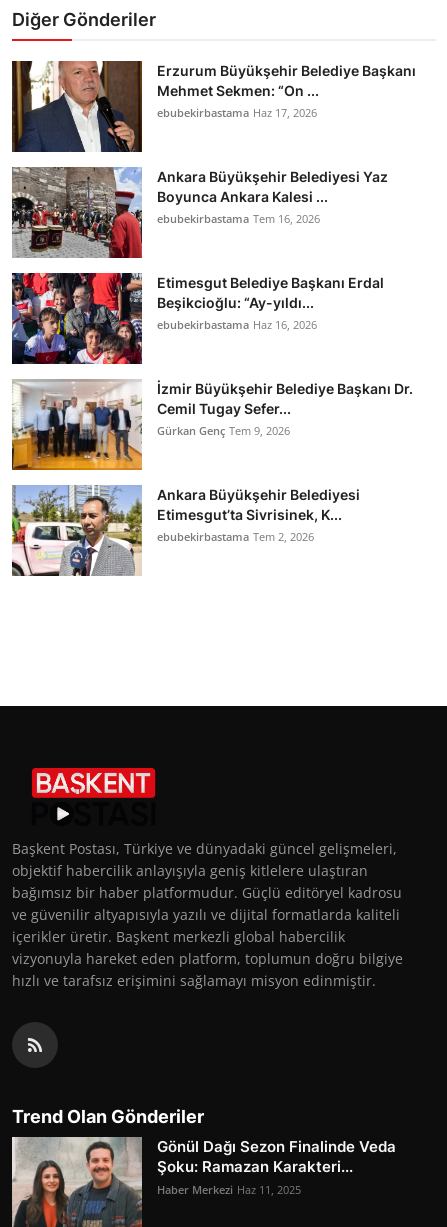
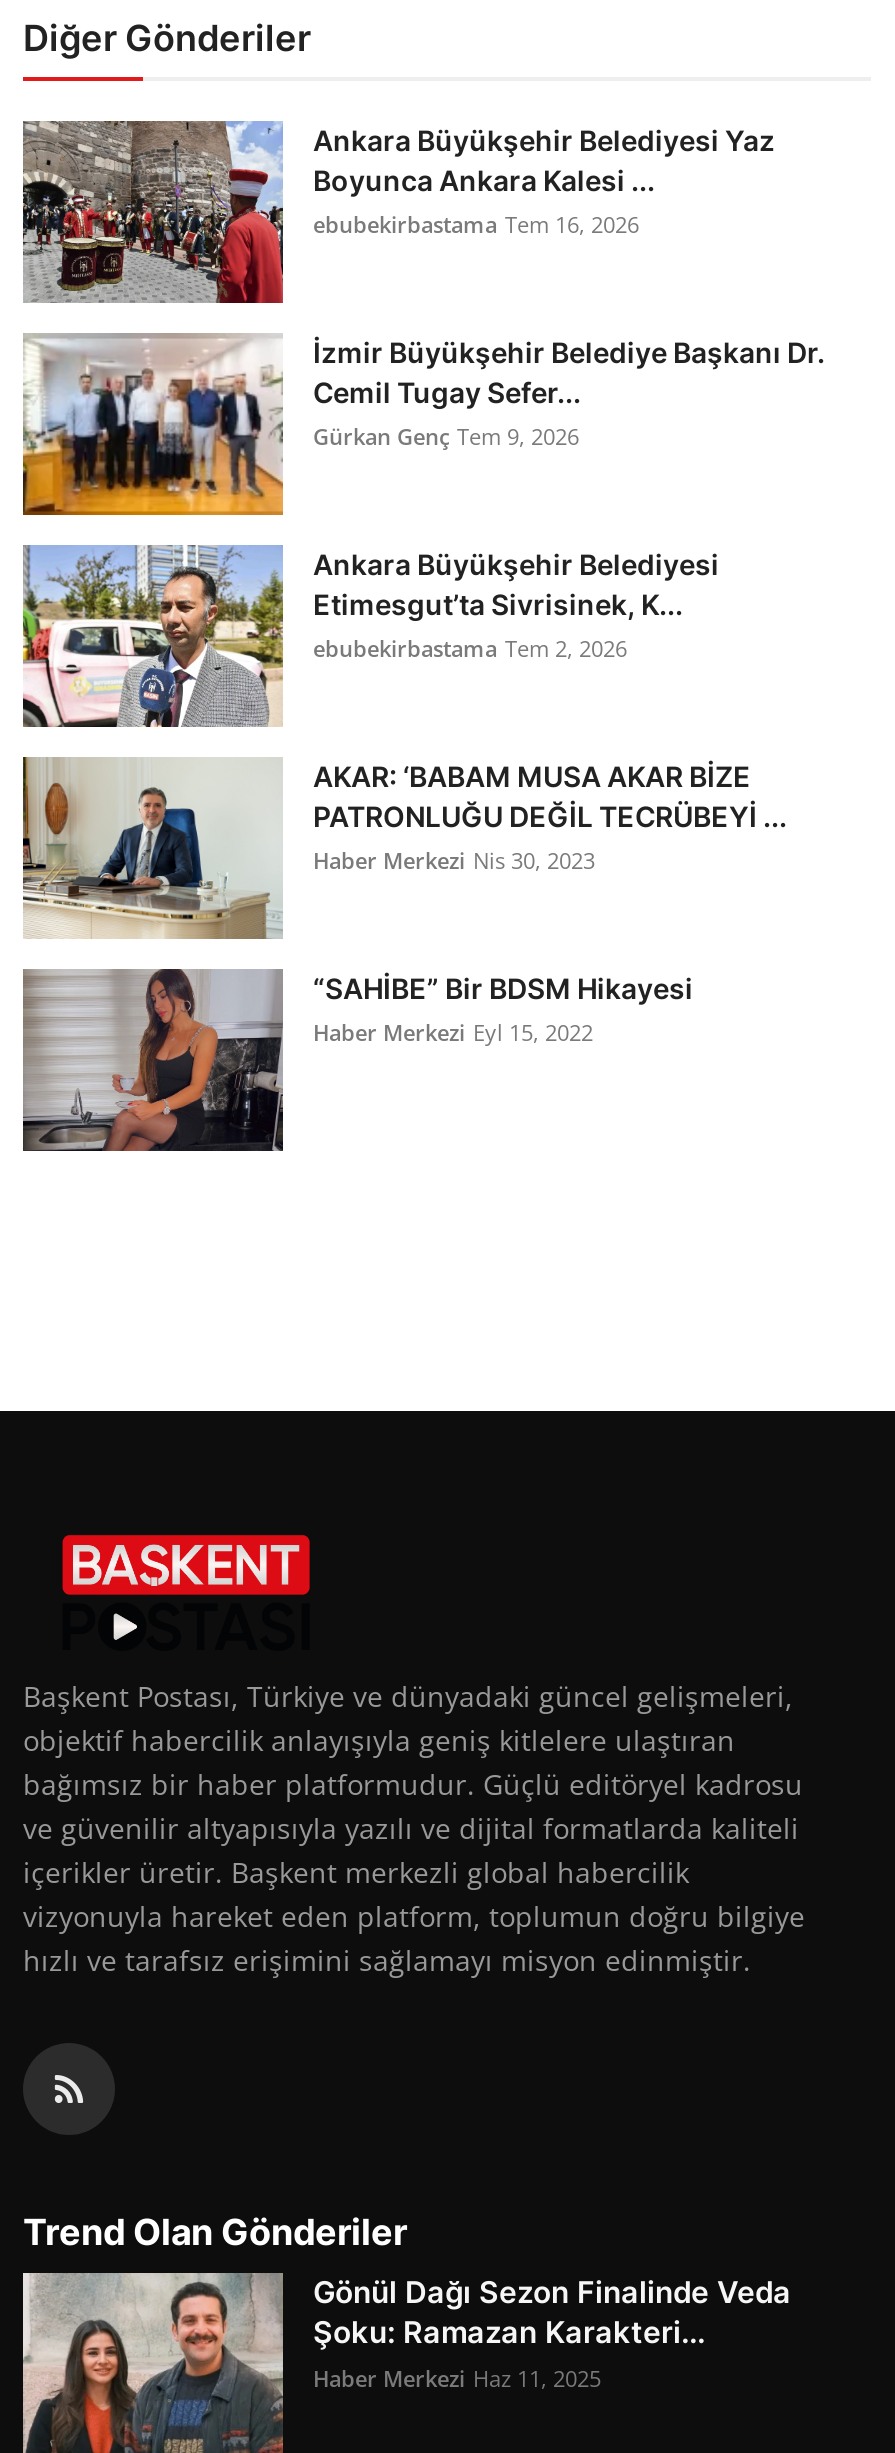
[12,60,416,153] [image] | Erzurum Büyükşehir Belediye Başkanı | Mehmet Sekmen: “On ... | ebubekirbastama Haz 17, 2026 -> none
moved [10,165,388,259] -> [19,117,775,305]: [image] | Ankara Büyükşehir Belediyesi Yaz | Boyunca Ankara Kalesi ... | ebubekirbastama Tem 16, 2026
[12,272,384,365] [image] | Etimesgut Belediye Başkanı Erdal | Beşikcioğlu: “Ay-yıldı... | ebubekirbastama Haz 16, 2026 -> none
moved [10,378,413,544] -> [19,331,825,664]: [image] | İzmir Büyükşehir Belediye Başkanı Dr. | Cemil Tugay Sefer... | Gürkan Genç Tem 9, 2026 | Ankara Büyükşehir Belediyesi | Etimesgut’ta Sivrisinek, K... | ebubekirbastama Tem 2, 2026
none -> [21,757,787,939] [image] | AKAR: ‘BABAM MUSA AKAR BİZE | PATRONLUĞU DEĞİL TECRÜBEYİ ... | Haber Merkezi Nis 30, 2023
none -> [23,969,693,1153] [image] | “SAHİBE” Bir BDSM Hikayesi | Haber Merkezi Eyl 15, 2022

